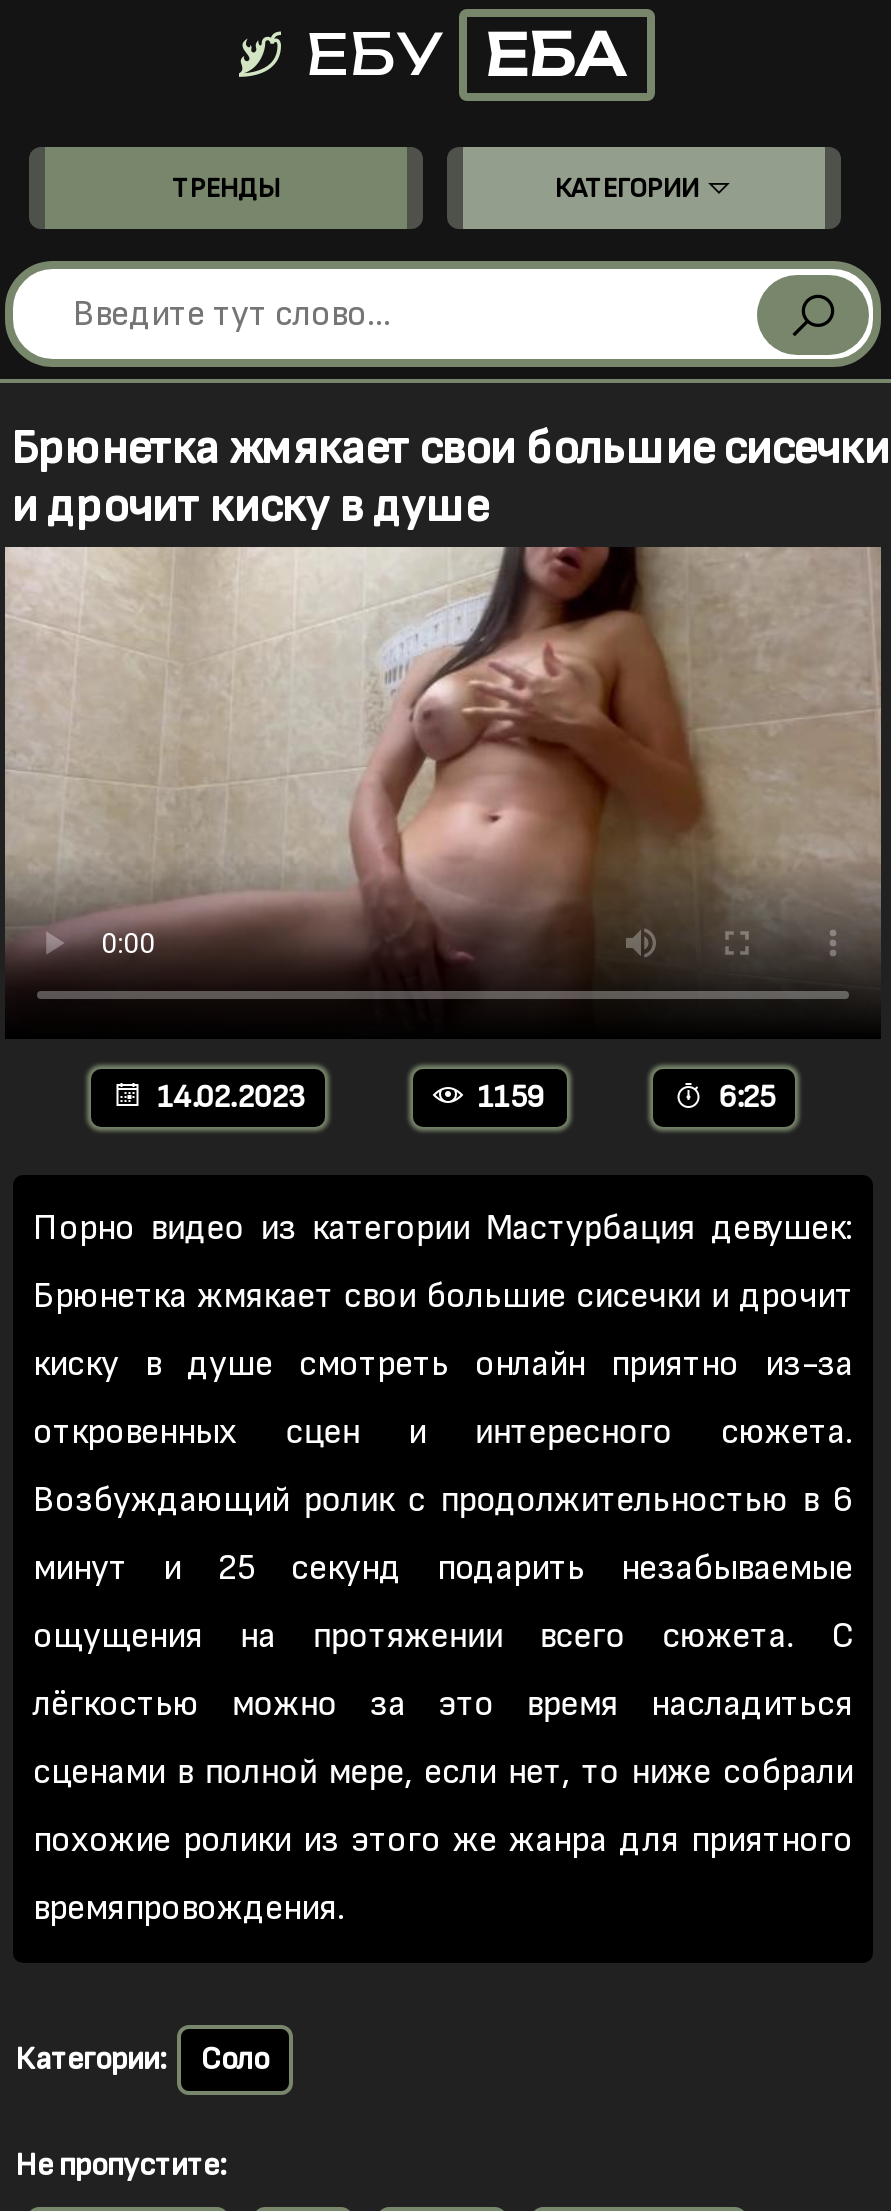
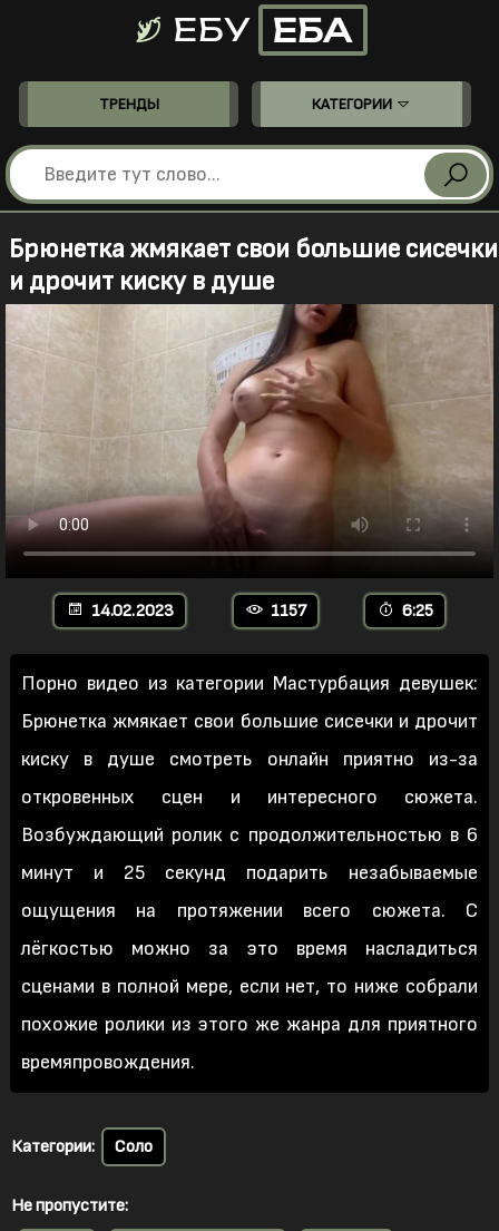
[472,1080,546,1118] 1159 -> [267,601,306,622] 1157

